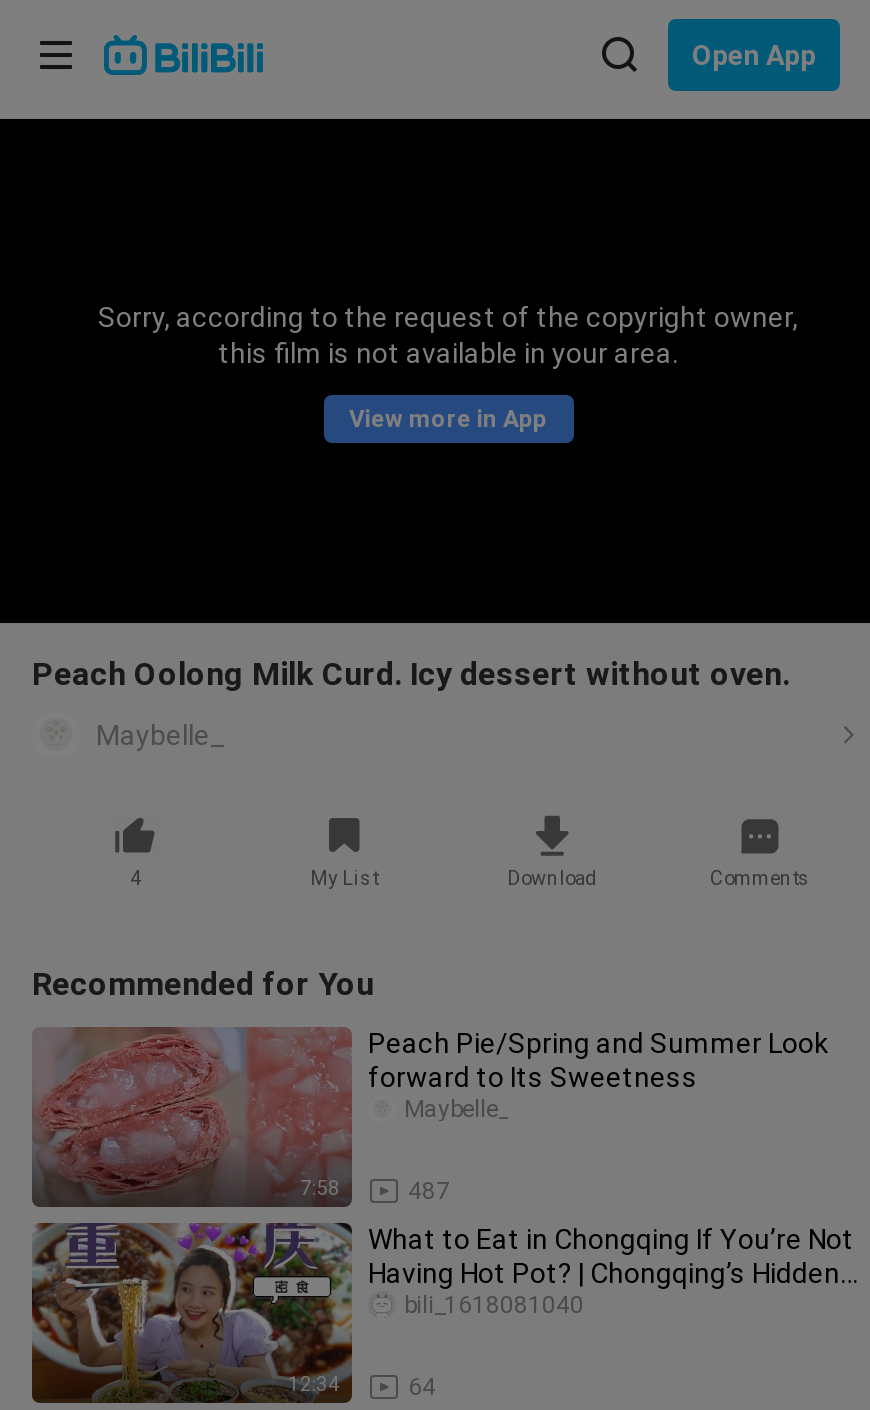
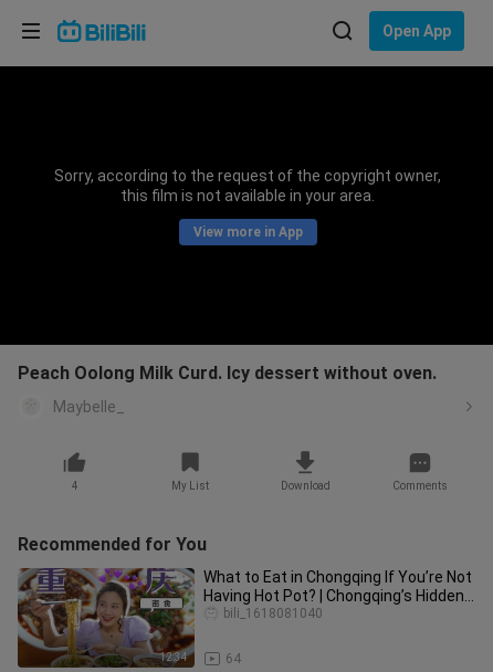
[32,1027,352,1207] [image] | 7:58 -> none
[368,1027,828,1093] Peach Pie/Spring and Summer Look | forward to Its Sweetness -> none
[404,1095,508,1123] Maybelle_ -> none
[408,1177,450,1205] 487 -> none

